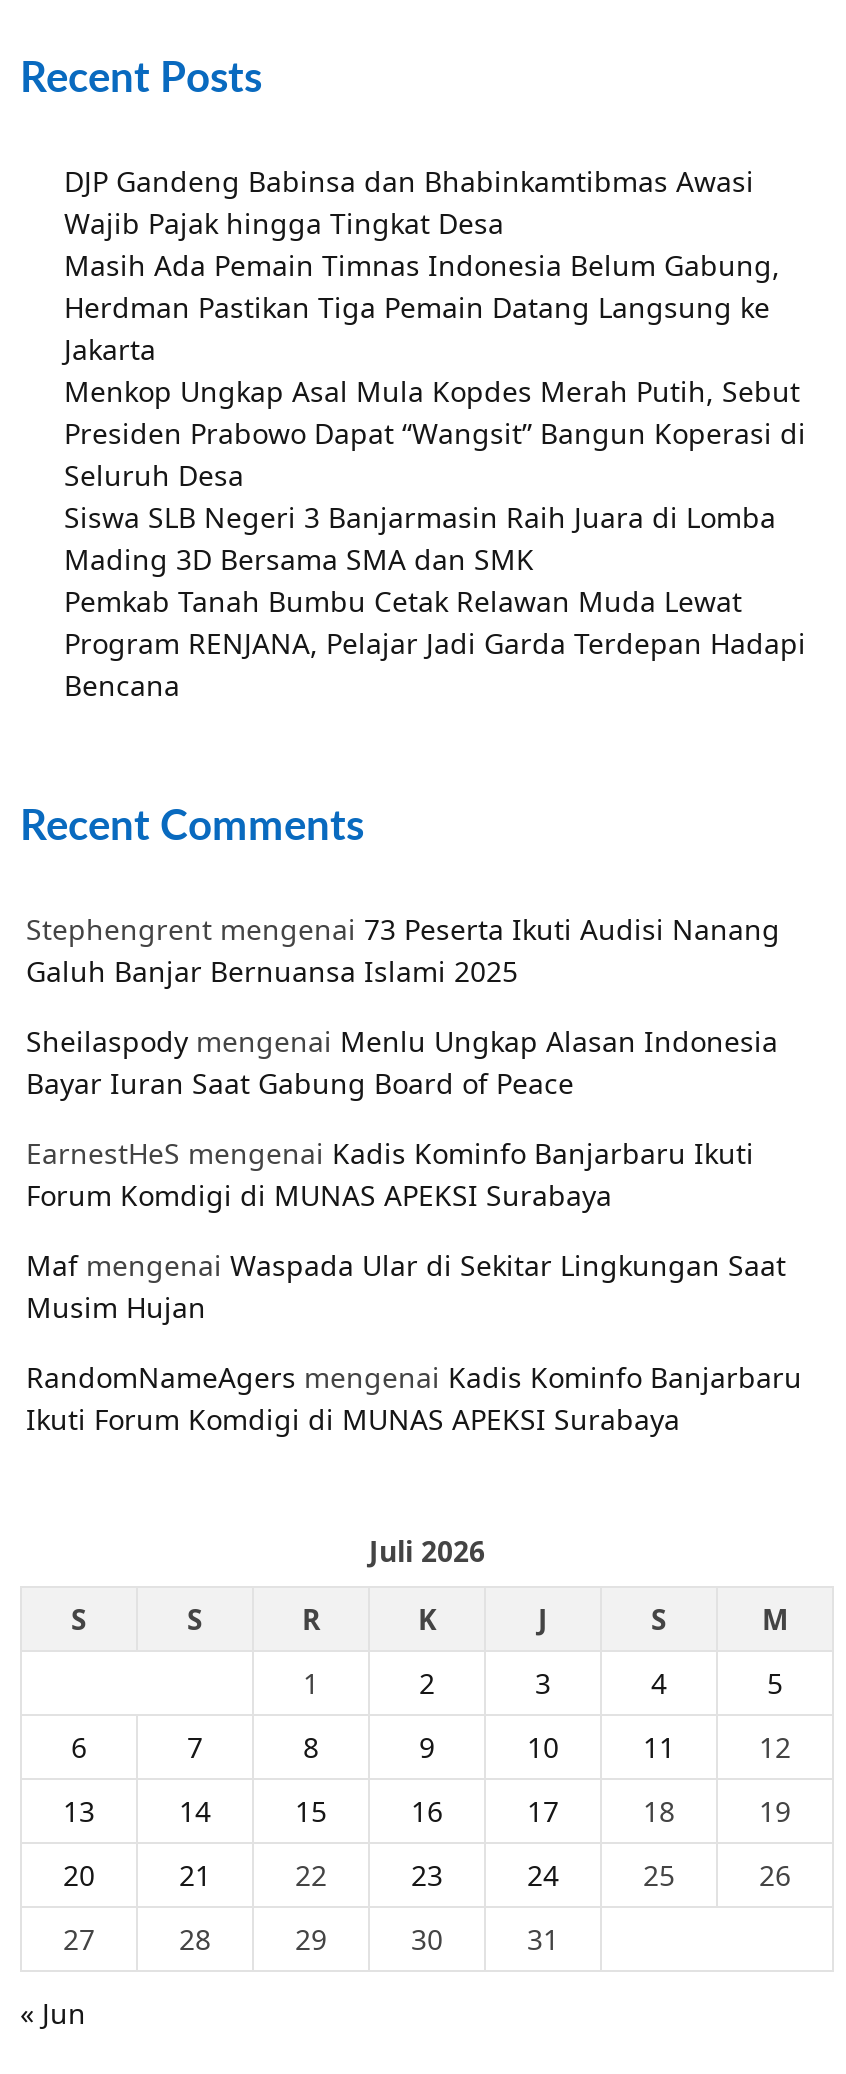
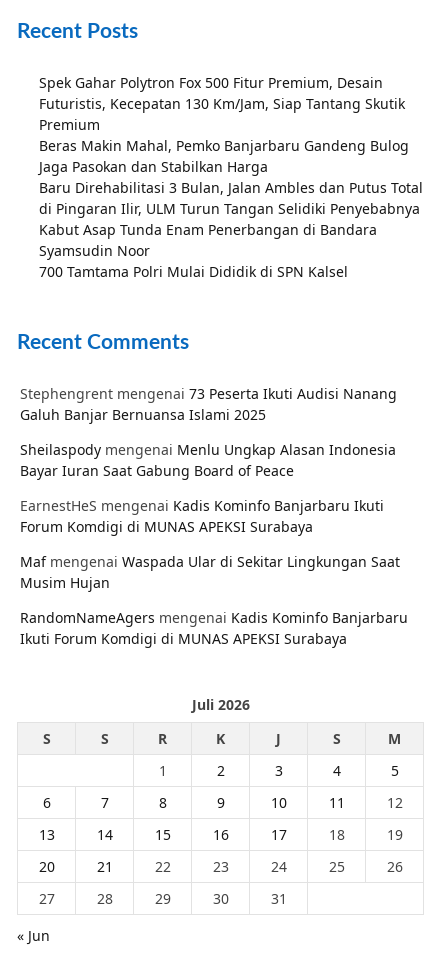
[64,161,806,703] DJP Gandeng Babinsa dan Bhabinkamtibmas Awasi | Wajib Pajak hingga Tingkat Desa | Masih Ada Pemain Timnas Indonesia Belum Gabung, | Herdman Pastikan Tiga Pemain Datang Langsung ke | Jakarta | Menkop Ungkap Asal Mula Kopdes Merah Putih, Sebut | Presiden Prabowo Dapat “Wangsit” Bangun Koperasi di | Seluruh Desa | Siswa SLB Negeri 3 Banjarmasin Raih Juara di Lomba | Mading 3D Bersama SMA dan SMK | Pemkab Tanah Bumbu Cetak Relawan Muda Lewat | Program RENJANA, Pelajar Jadi Garda Terdepan Hadapi | Bencana -> [39,73,423,281] Spek Gahar Polytron Fox 500 Fitur Premium, Desain | Futuristis, Kecepatan 130 Km/Jam, Siap Tantang Skutik | Premium | Beras Makin Mahal, Pemko Banjarbaru Gandeng Bulog | Jaga Pasokan dan Stabilkan Harga | Baru Direhabilitasi 3 Bulan, Jalan Ambles dan Putus Total | di Pingaran Ilir, ULM Turun Tangan Selidiki Penyebabnya | Kabut Asap Tunda Enam Penerbangan di Bandara | Syamsudin Noor | 700 Tamtama Polri Mulai Dididik di SPN Kalsel

